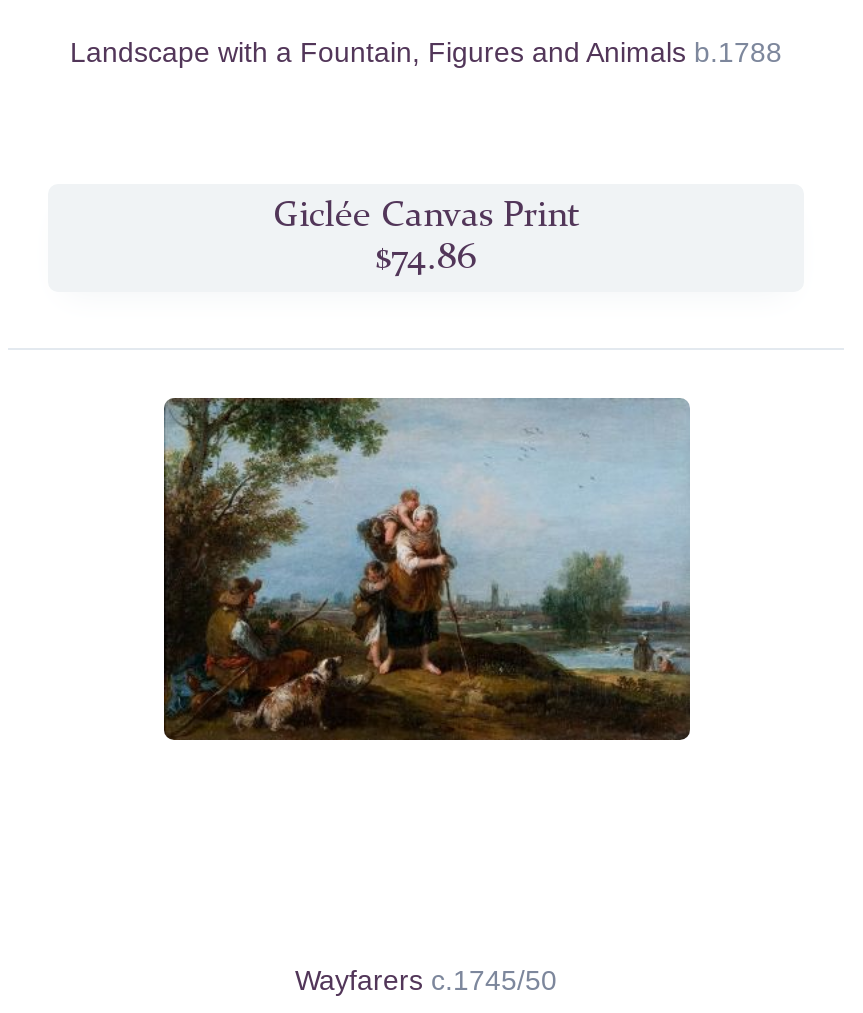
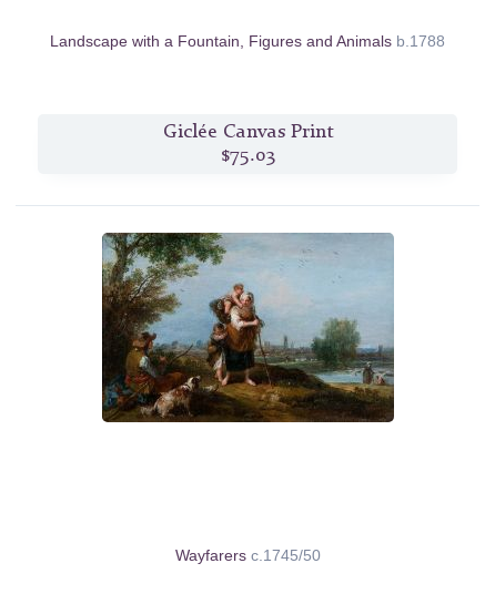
[375,240,477,276] $74.86 -> [220,145,275,165] $75.03

